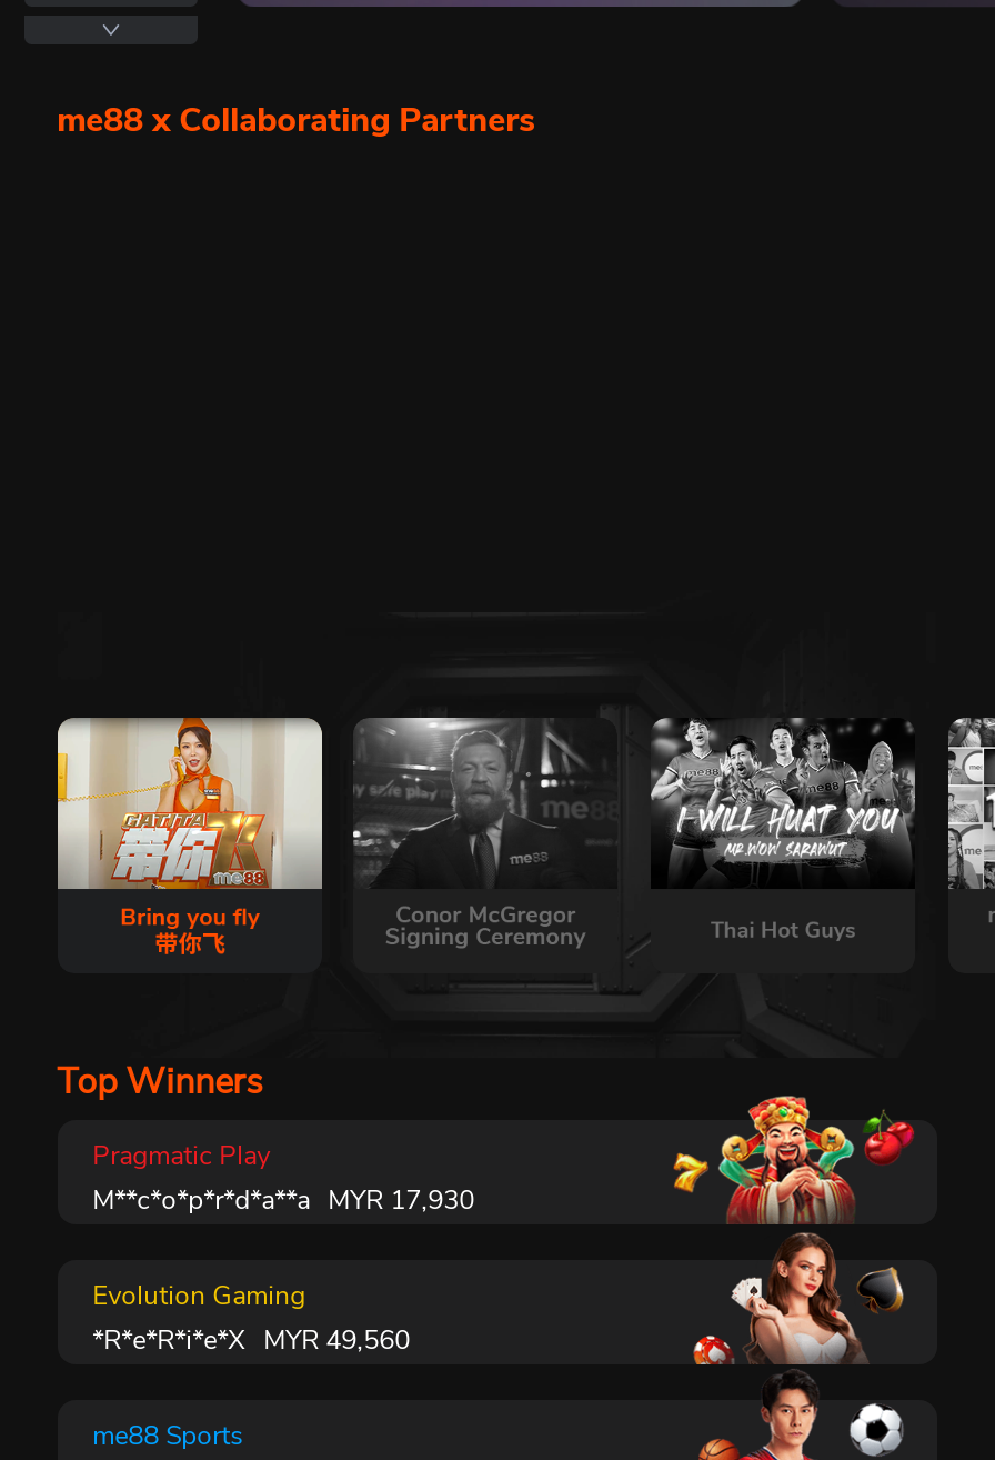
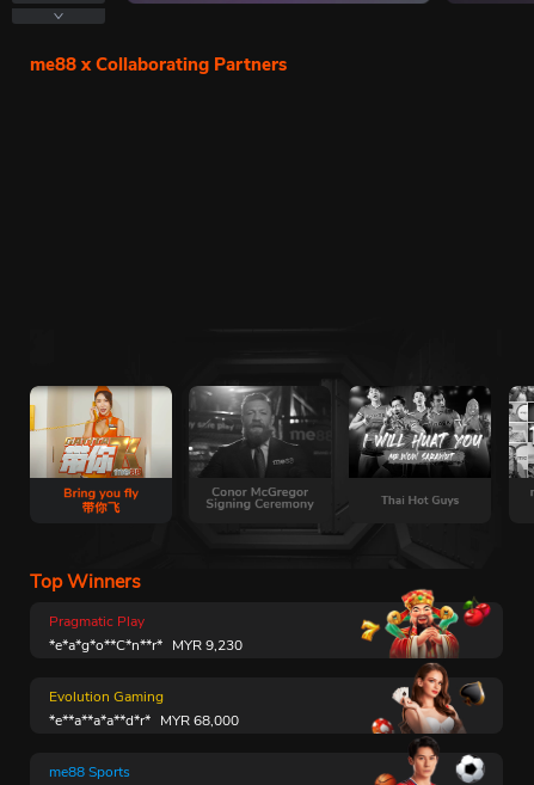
[92,1182,474,1218] M**c*o*p*r*d*a**a MYR 17,930 -> [49,636,242,655] *e*a*g*o**C*n**r* MYR 9,230
[92,1322,410,1358] *R*e*R*i*e*X MYR 49,560 -> [49,711,238,730] *e**a**a*a**d*r* MYR 68,000

